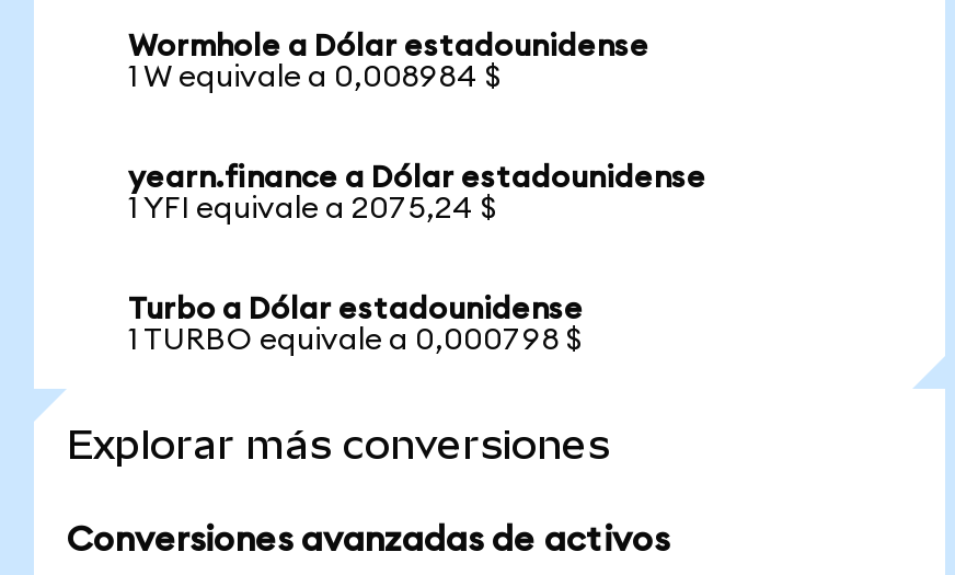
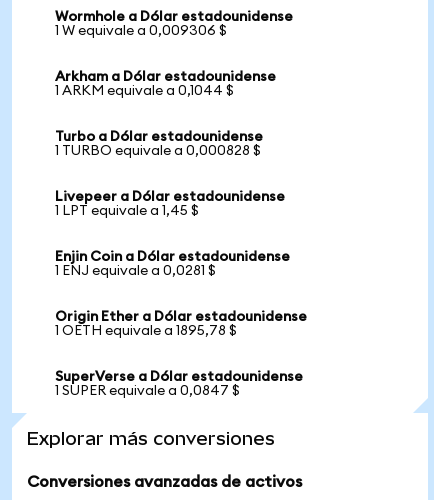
[128,62,503,93] 1 W equivale a 0,008984 $ -> [55,24,227,38] 1 W equivale a 0,009306 $
[128,163,706,194] yearn.finance a Dólar estadounidense -> [55,70,276,84] Arkham a Dólar estadounidense
[128,194,498,225] 1 YFI equivale a 2075,24 $ -> [55,84,234,98] 1 ARKM equivale a 0,1044 $
[128,325,584,356] 1 TURBO equivale a 0,000798 $ -> [55,144,307,398] 1 TURBO equivale a 0,000828 $ | Livepeer a Dólar estadounidense | 1 LPT equivale a 1,45 $ | Enjin Coin a Dólar estadounidense | 1 ENJ equivale a 0,0281 $ | Origin Ether a Dólar estadounidense | 1 OETH equivale a 1895,78 $ | SuperVerse a Dólar estadounidense | 1 SUPER equivale a 0,0847 $

